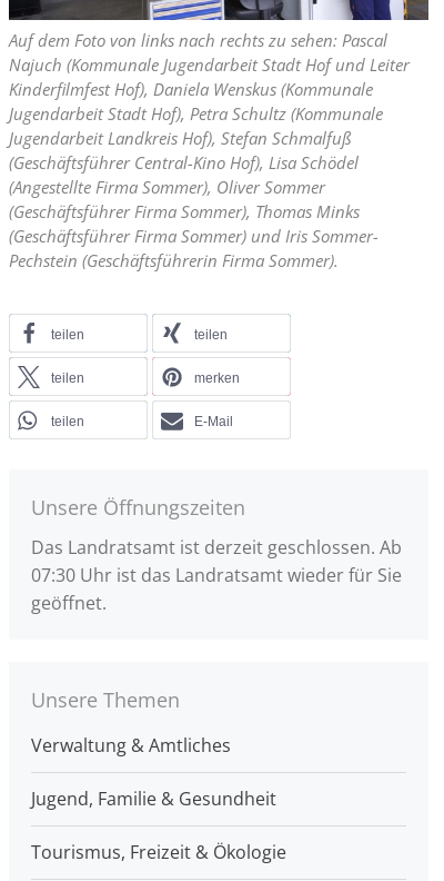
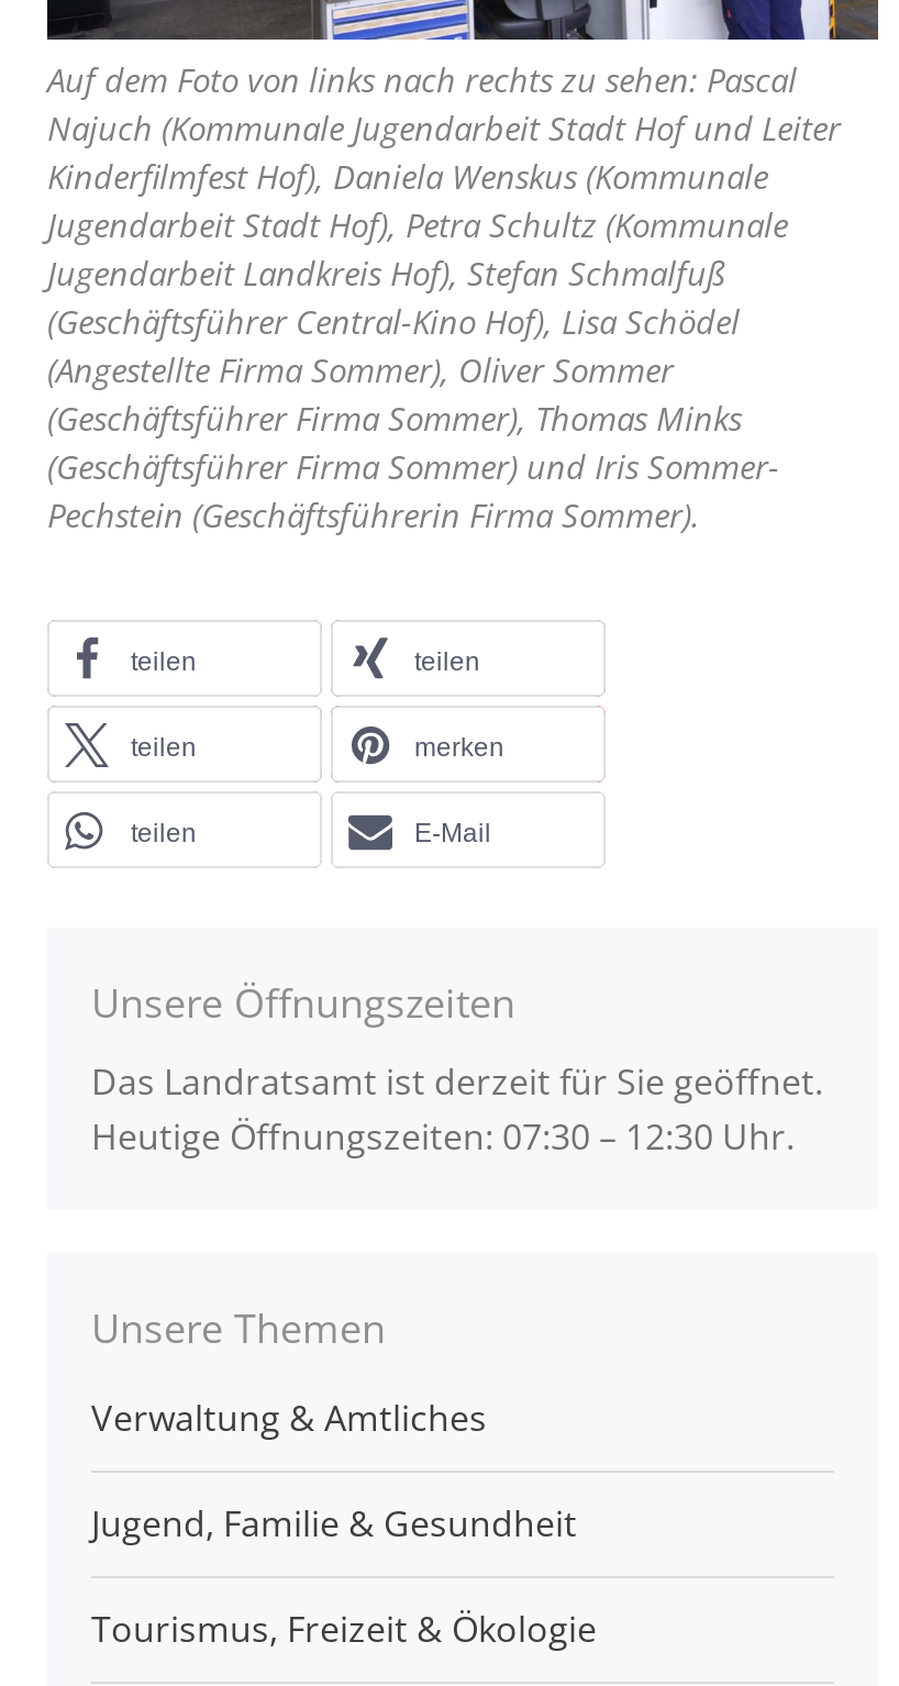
[31,535,402,615] Das Landratsamt ist derzeit geschlossen. Ab | 07:30 Uhr ist das Landratsamt wieder für Sie | geöffnet. -> [91,1057,823,1161] Das Landratsamt ist derzeit für Sie geöffnet. | Heutige Öffnungszeiten: 07:30 – 12:30 Uhr.

